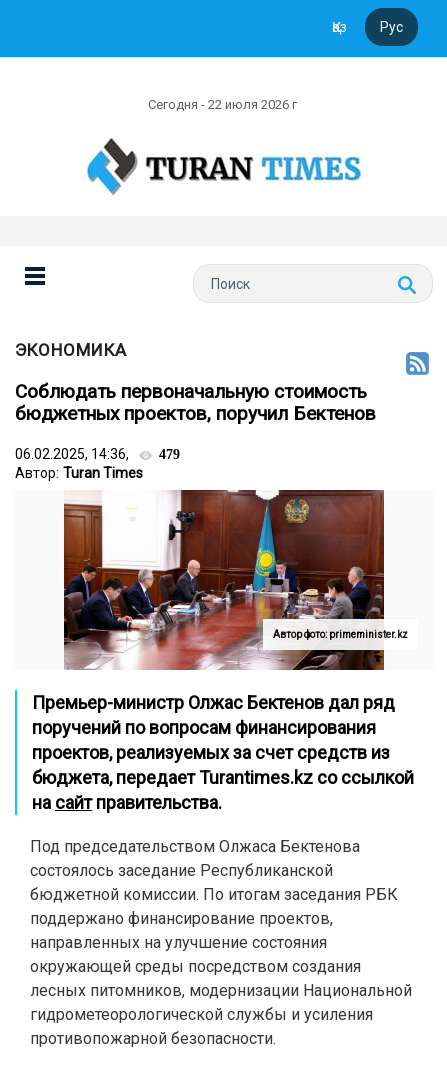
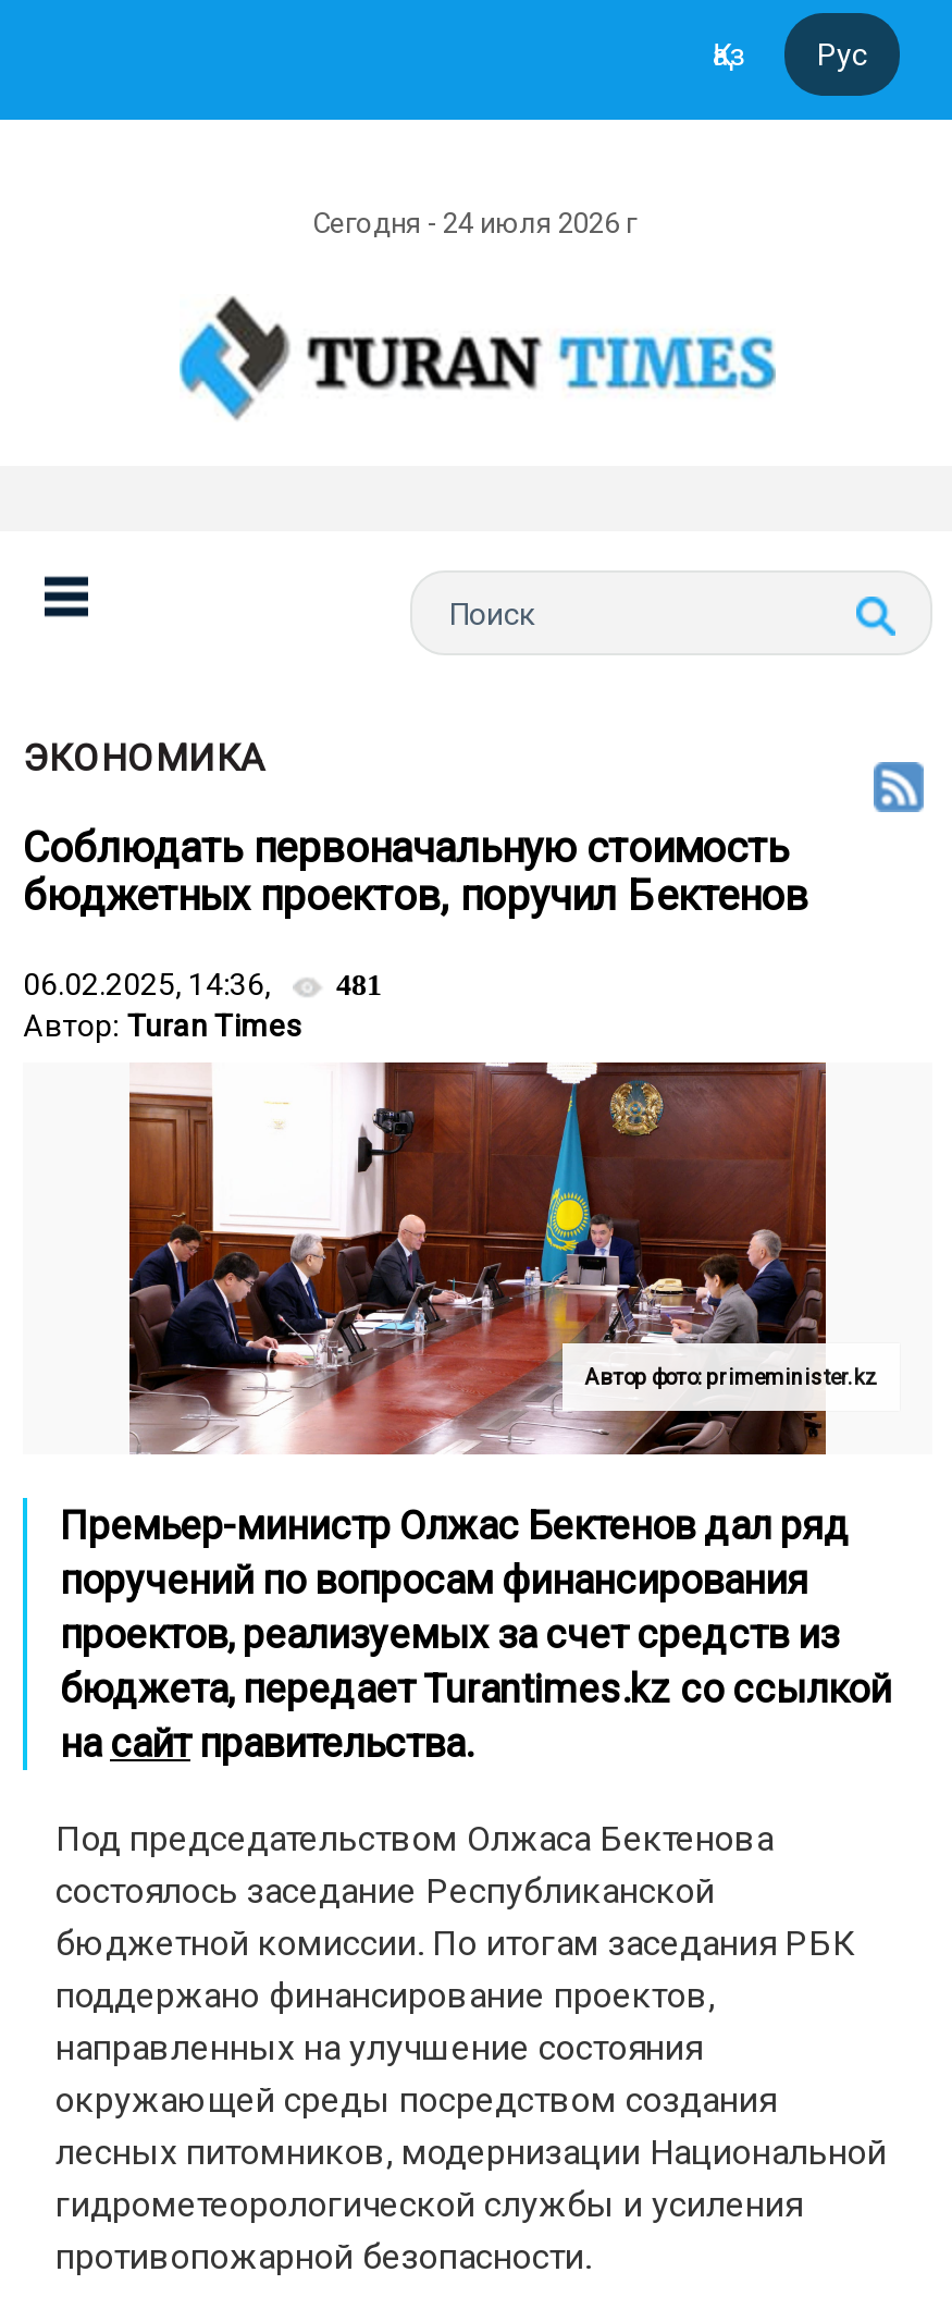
[148,97,300,112] Сегодня - 22 июля 2026 г -> [312,207,643,239] Сегодня - 24 июля 2026 г
[15,446,180,462] 06.02.2025, 14:36, 479 -> [23,967,382,1002] 06.02.2025, 14:36, 481

